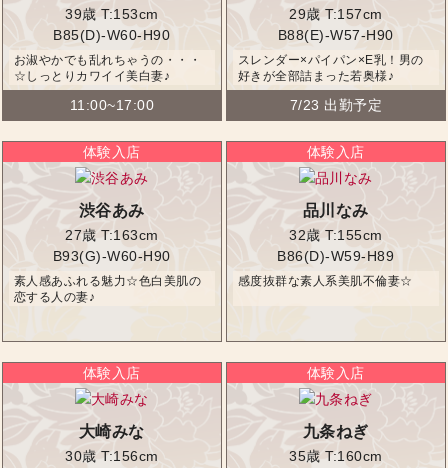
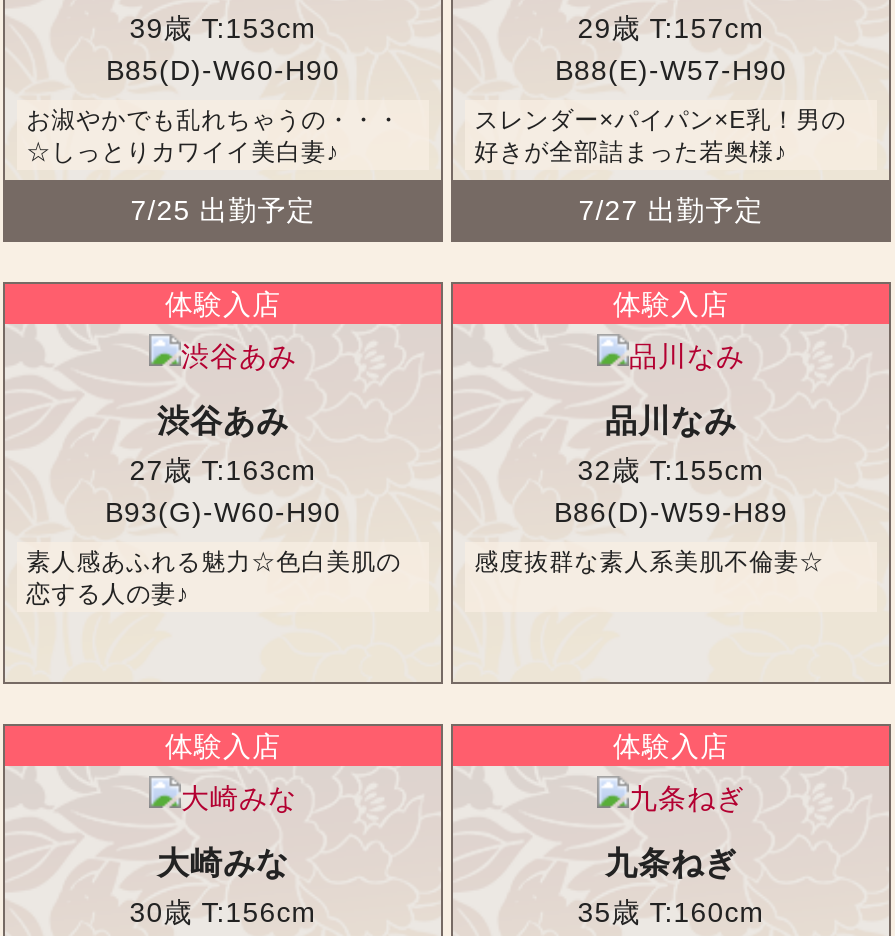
[70,97,154,113] 11:00~17:00 -> [130,194,315,226] 7/25 出勤予定
[290,97,382,113] 7/23 出勤予定 -> [578,194,763,226] 7/27 出勤予定

